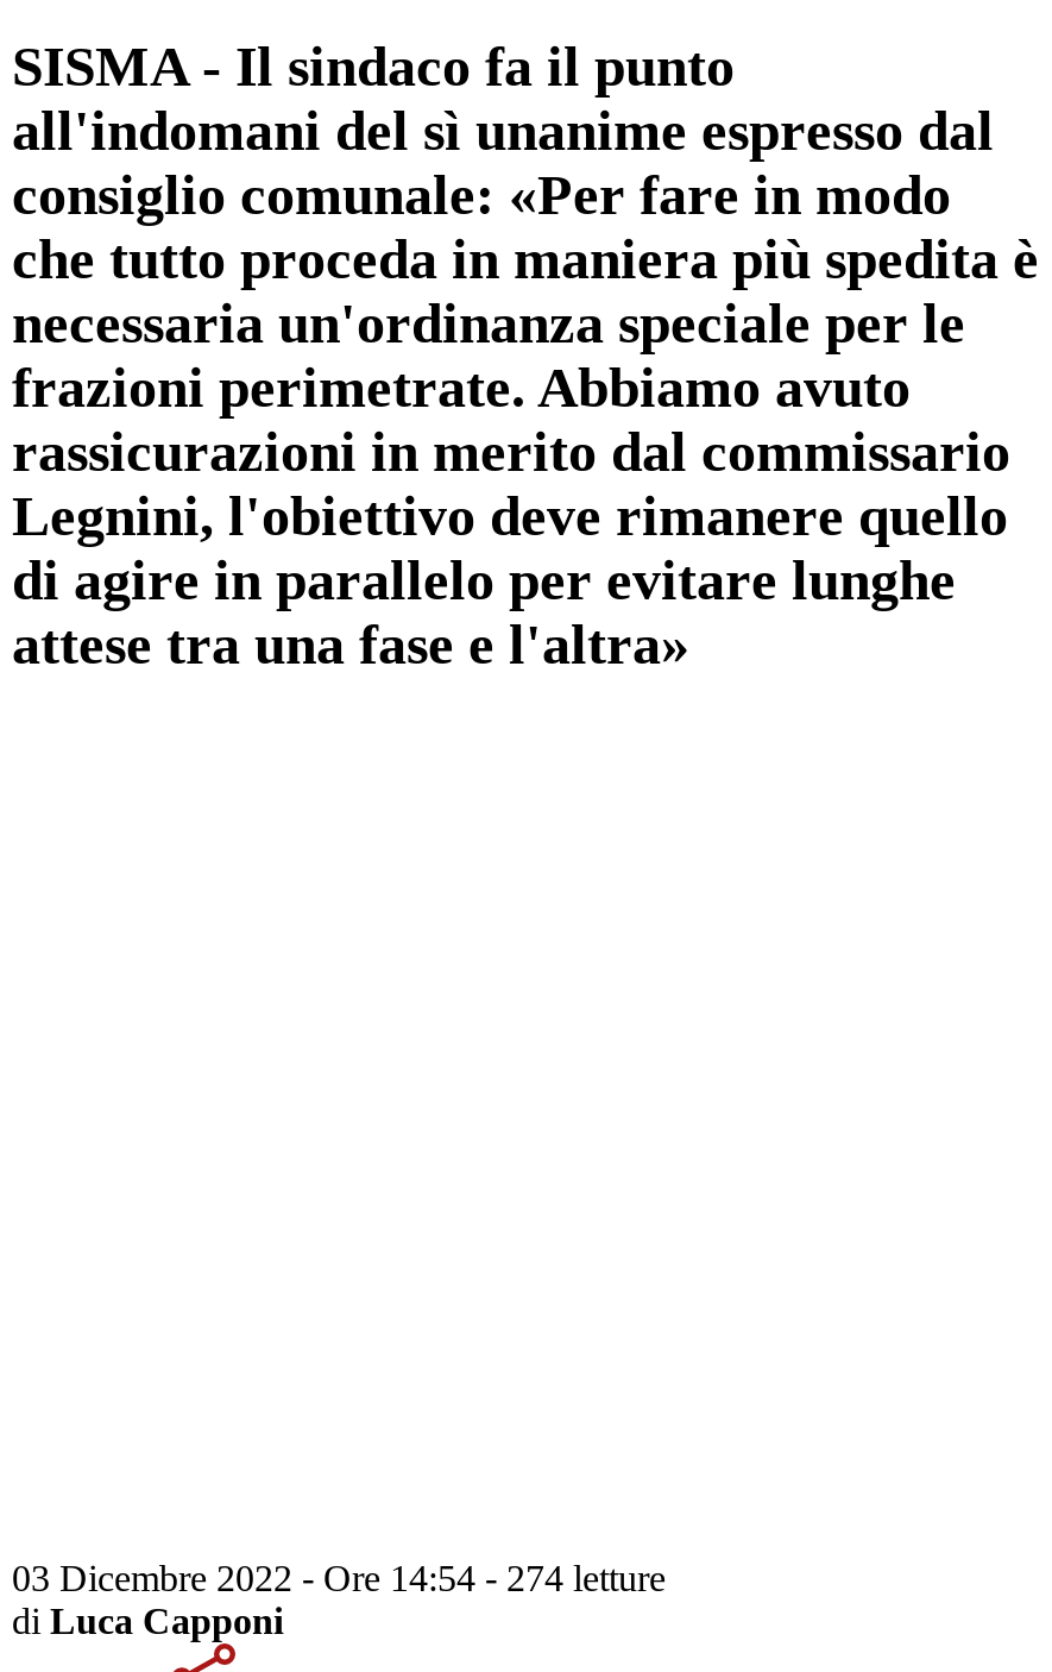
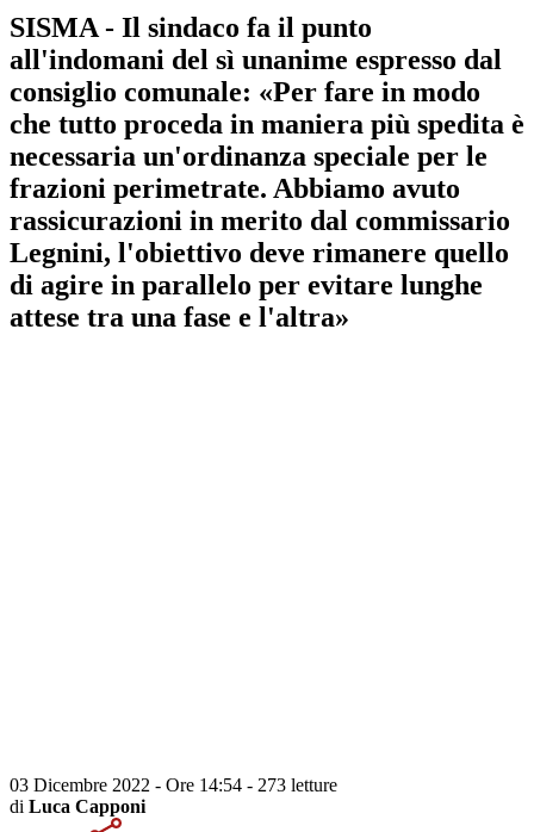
[12,1557,666,1598] 03 Dicembre 2022 - Ore 14:54 - 274 letture -> [10,775,337,795] 03 Dicembre 2022 - Ore 14:54 - 273 letture

